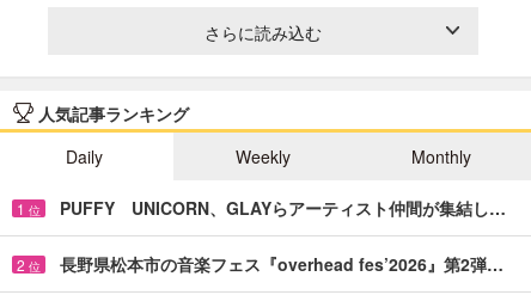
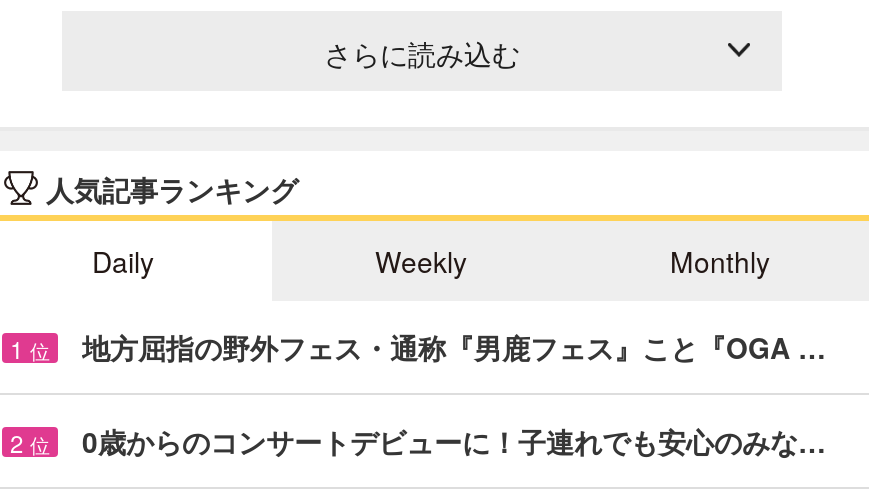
[60,196,506,220] PUFFY UNICORN、GLAYらアーティスト仲間が集結し… -> [82,327,826,367] 地方屈指の野外フェス・通称『男鹿フェス』こと『OGA …
[60,252,503,276] 長野県松本市の音楽フェス『overhead fes’2026』第2弾… -> [82,421,826,461] 0歳からのコンサートデビューに！子連れでも安心のみな…

